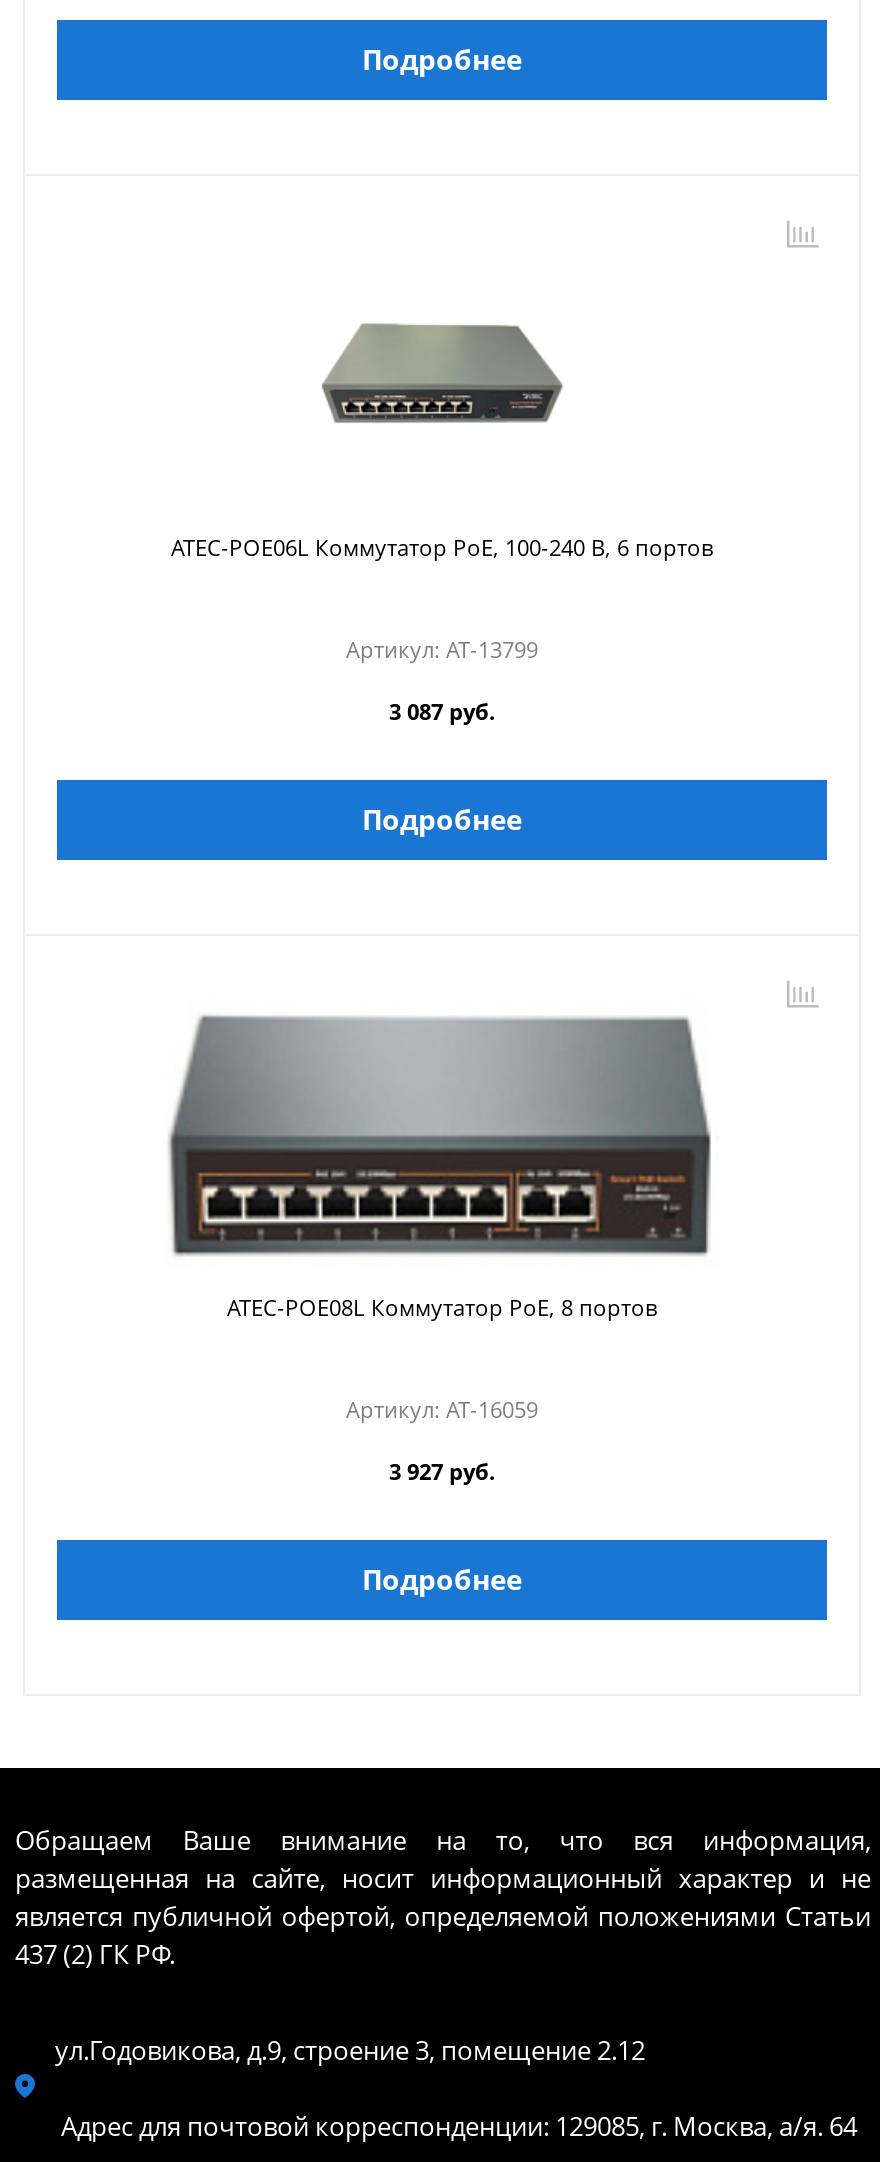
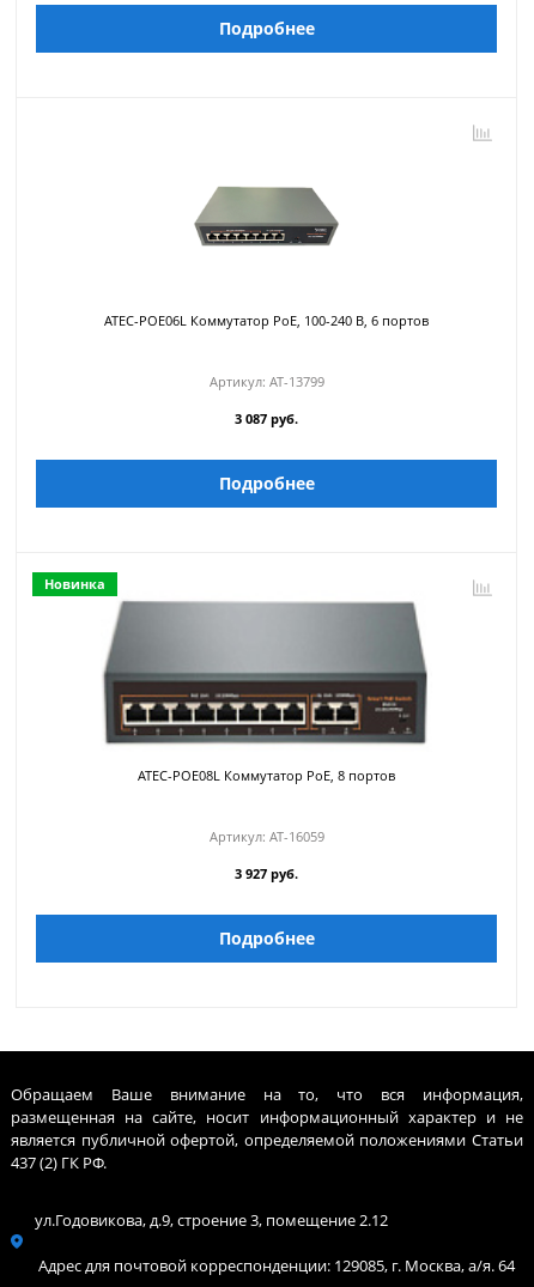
none -> [44,574,105,592] Новинка

